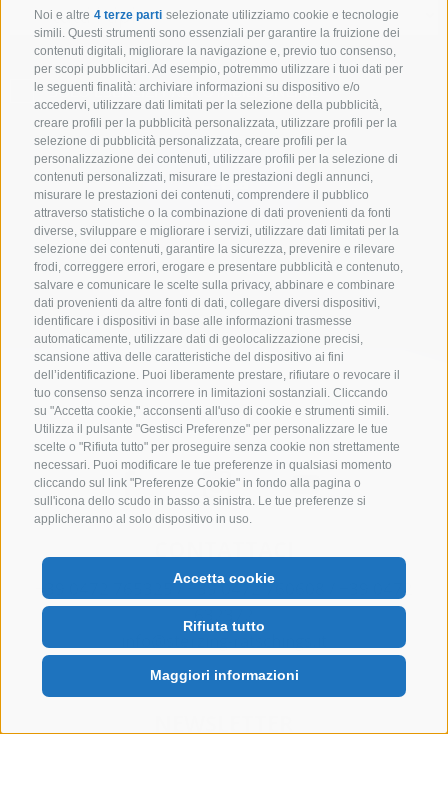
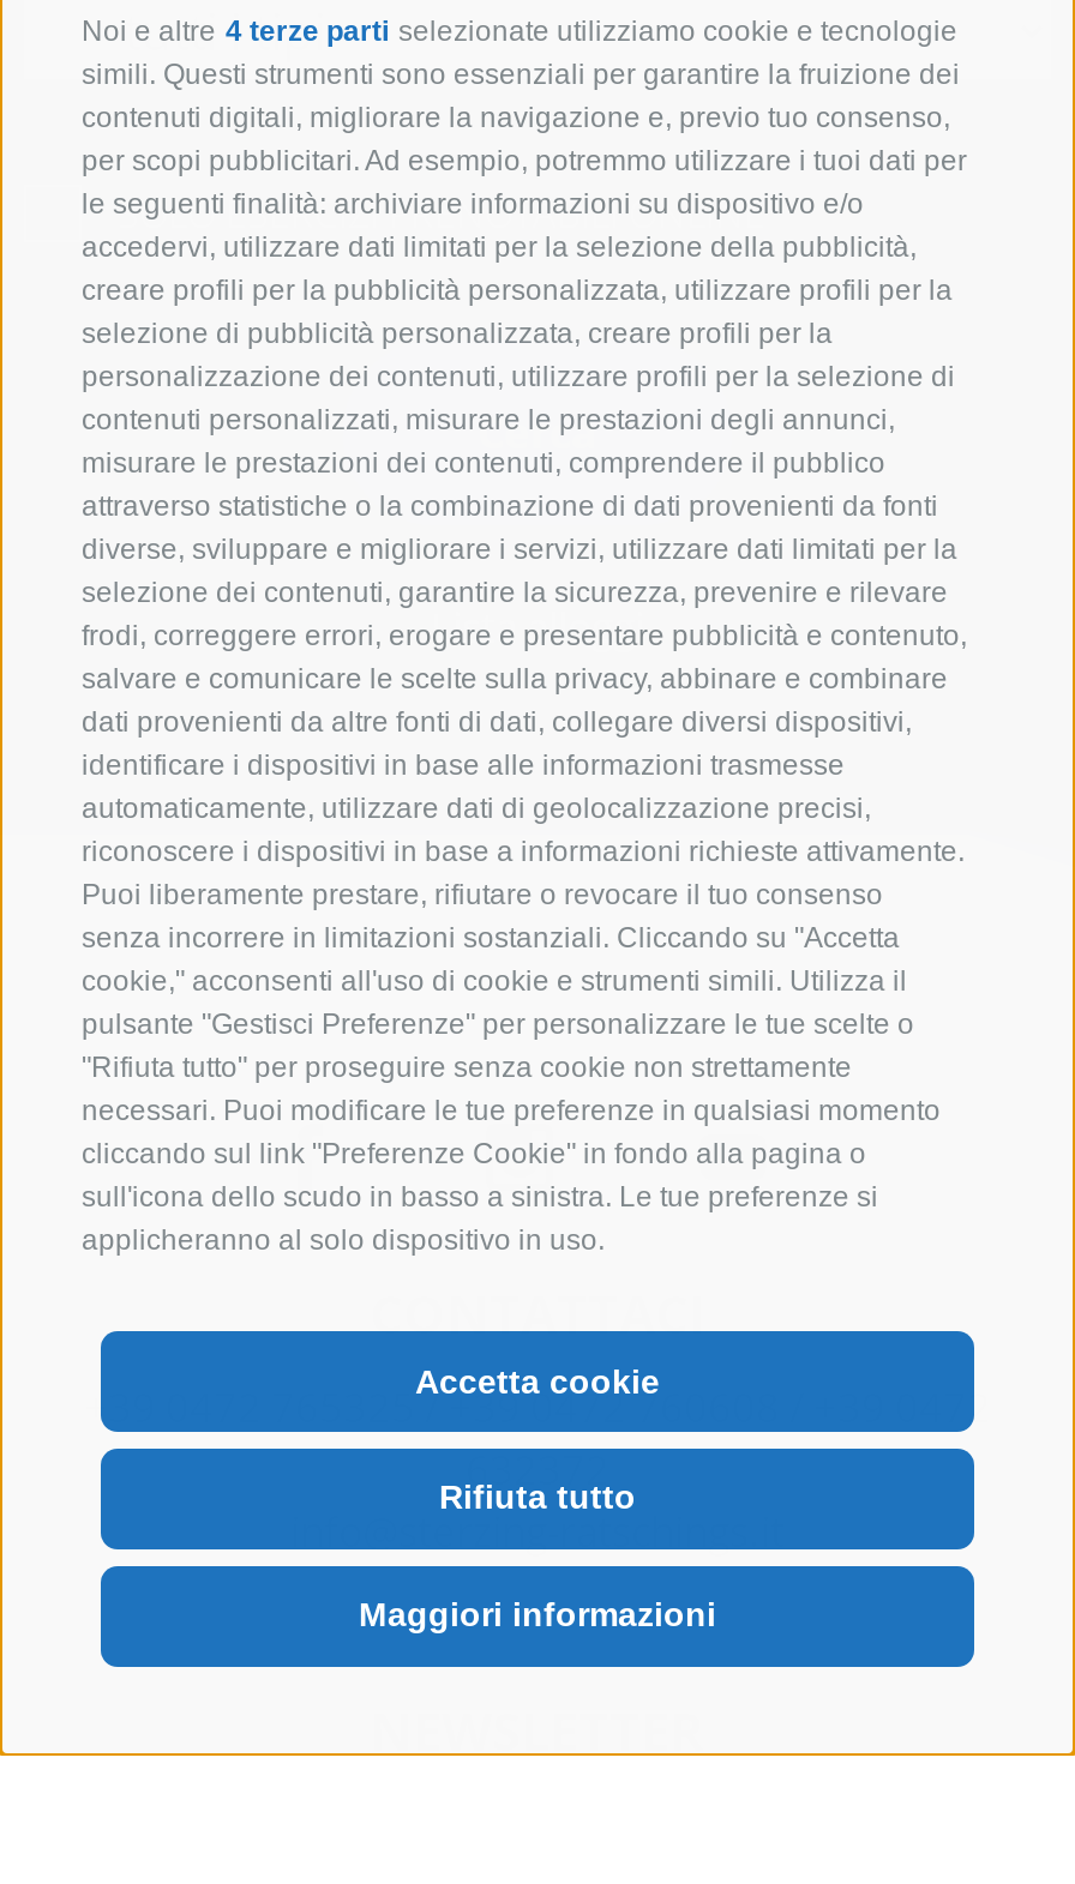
[34,350,400,454] scansione attiva delle caratteristiche del dispositivo ai fini | dell’identificazione. Puoi liberamente prestare, rifiutare o revocare il | tuo consenso senza incorrere in limitazioni sostanziali. Cliccando | su "Accetta cookie," acconsenti all'uso di cookie e strumenti simili. | Utilizza il pulsante "Gestisci Preferenze" per personalizzare le tue | scelte o "Rifiuta tutto" per proseguire senza cookie non strettamente -> [82,835,965,1085] riconoscere i dispositivi in base a informazioni richieste attivamente. | Puoi liberamente prestare, rifiutare o revocare il tuo consenso | senza incorrere in limitazioni sostanziali. Cliccando su "Accetta | cookie," acconsenti all'uso di cookie e strumenti simili. Utilizza il | pulsante "Gestisci Preferenze" per personalizzare le tue scelte o | "Rifiuta tutto" per proseguire senza cookie non strettamente

